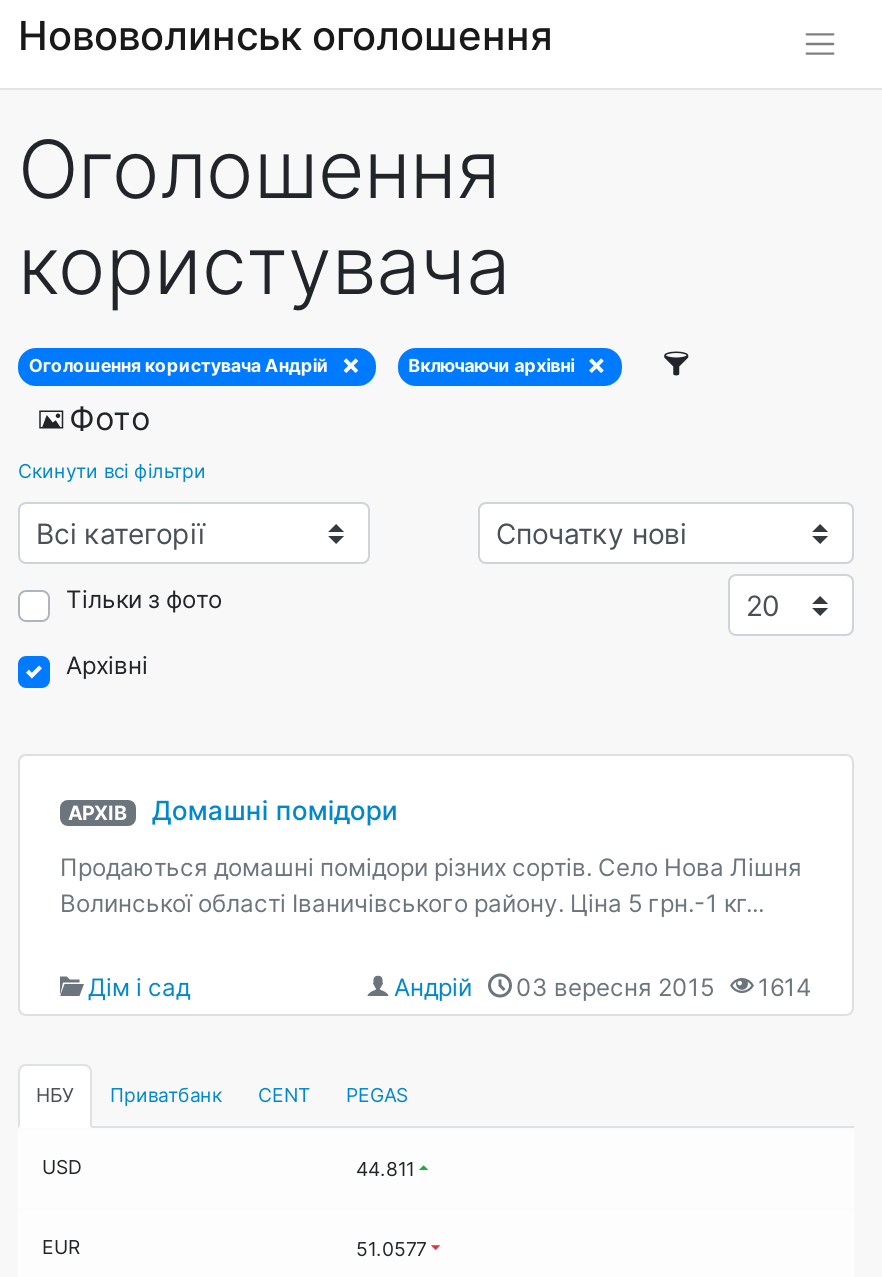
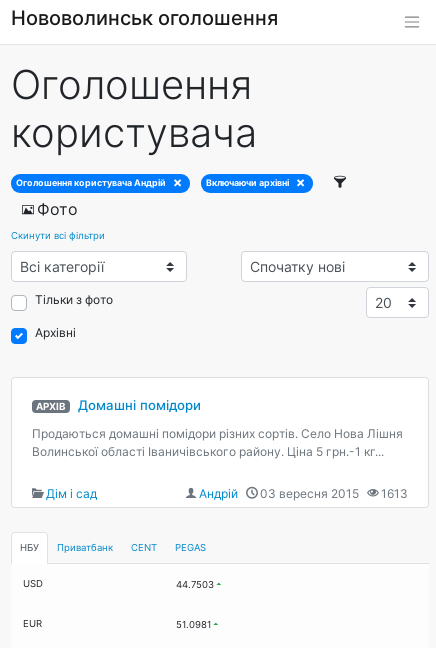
[394,973,812,1003] Андрій 03 вересня 2015 1614 -> [199,486,408,501] Андрій 03 вересня 2015 1613
[356,1159,414,1181] 44.811 -> [176,579,214,590] 44.7503
[356,1239,426,1261] 51.0577 -> [176,619,211,630] 51.0981

